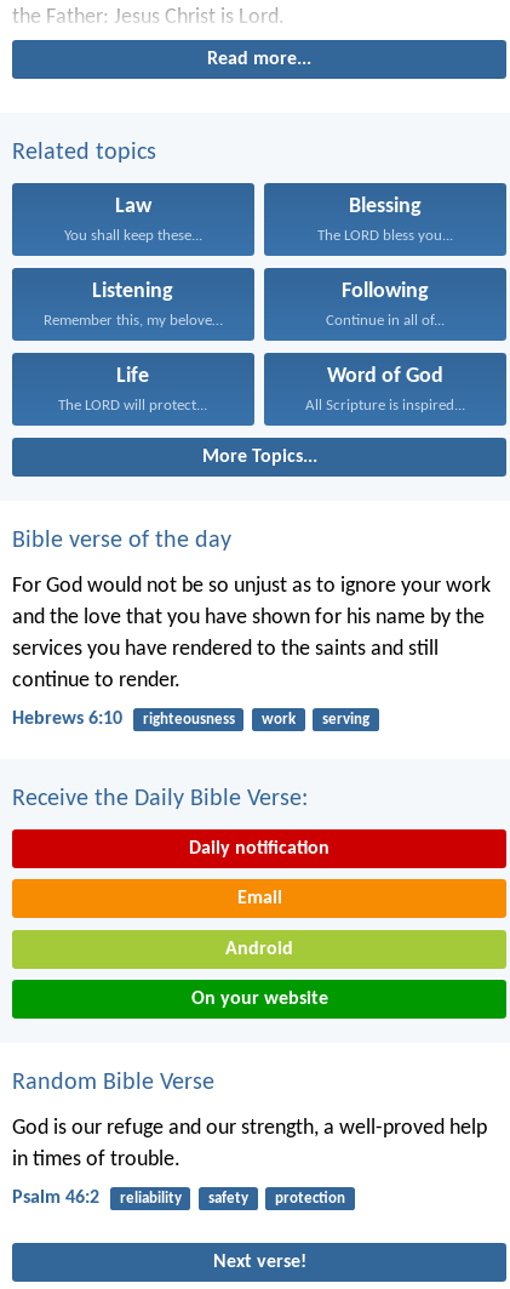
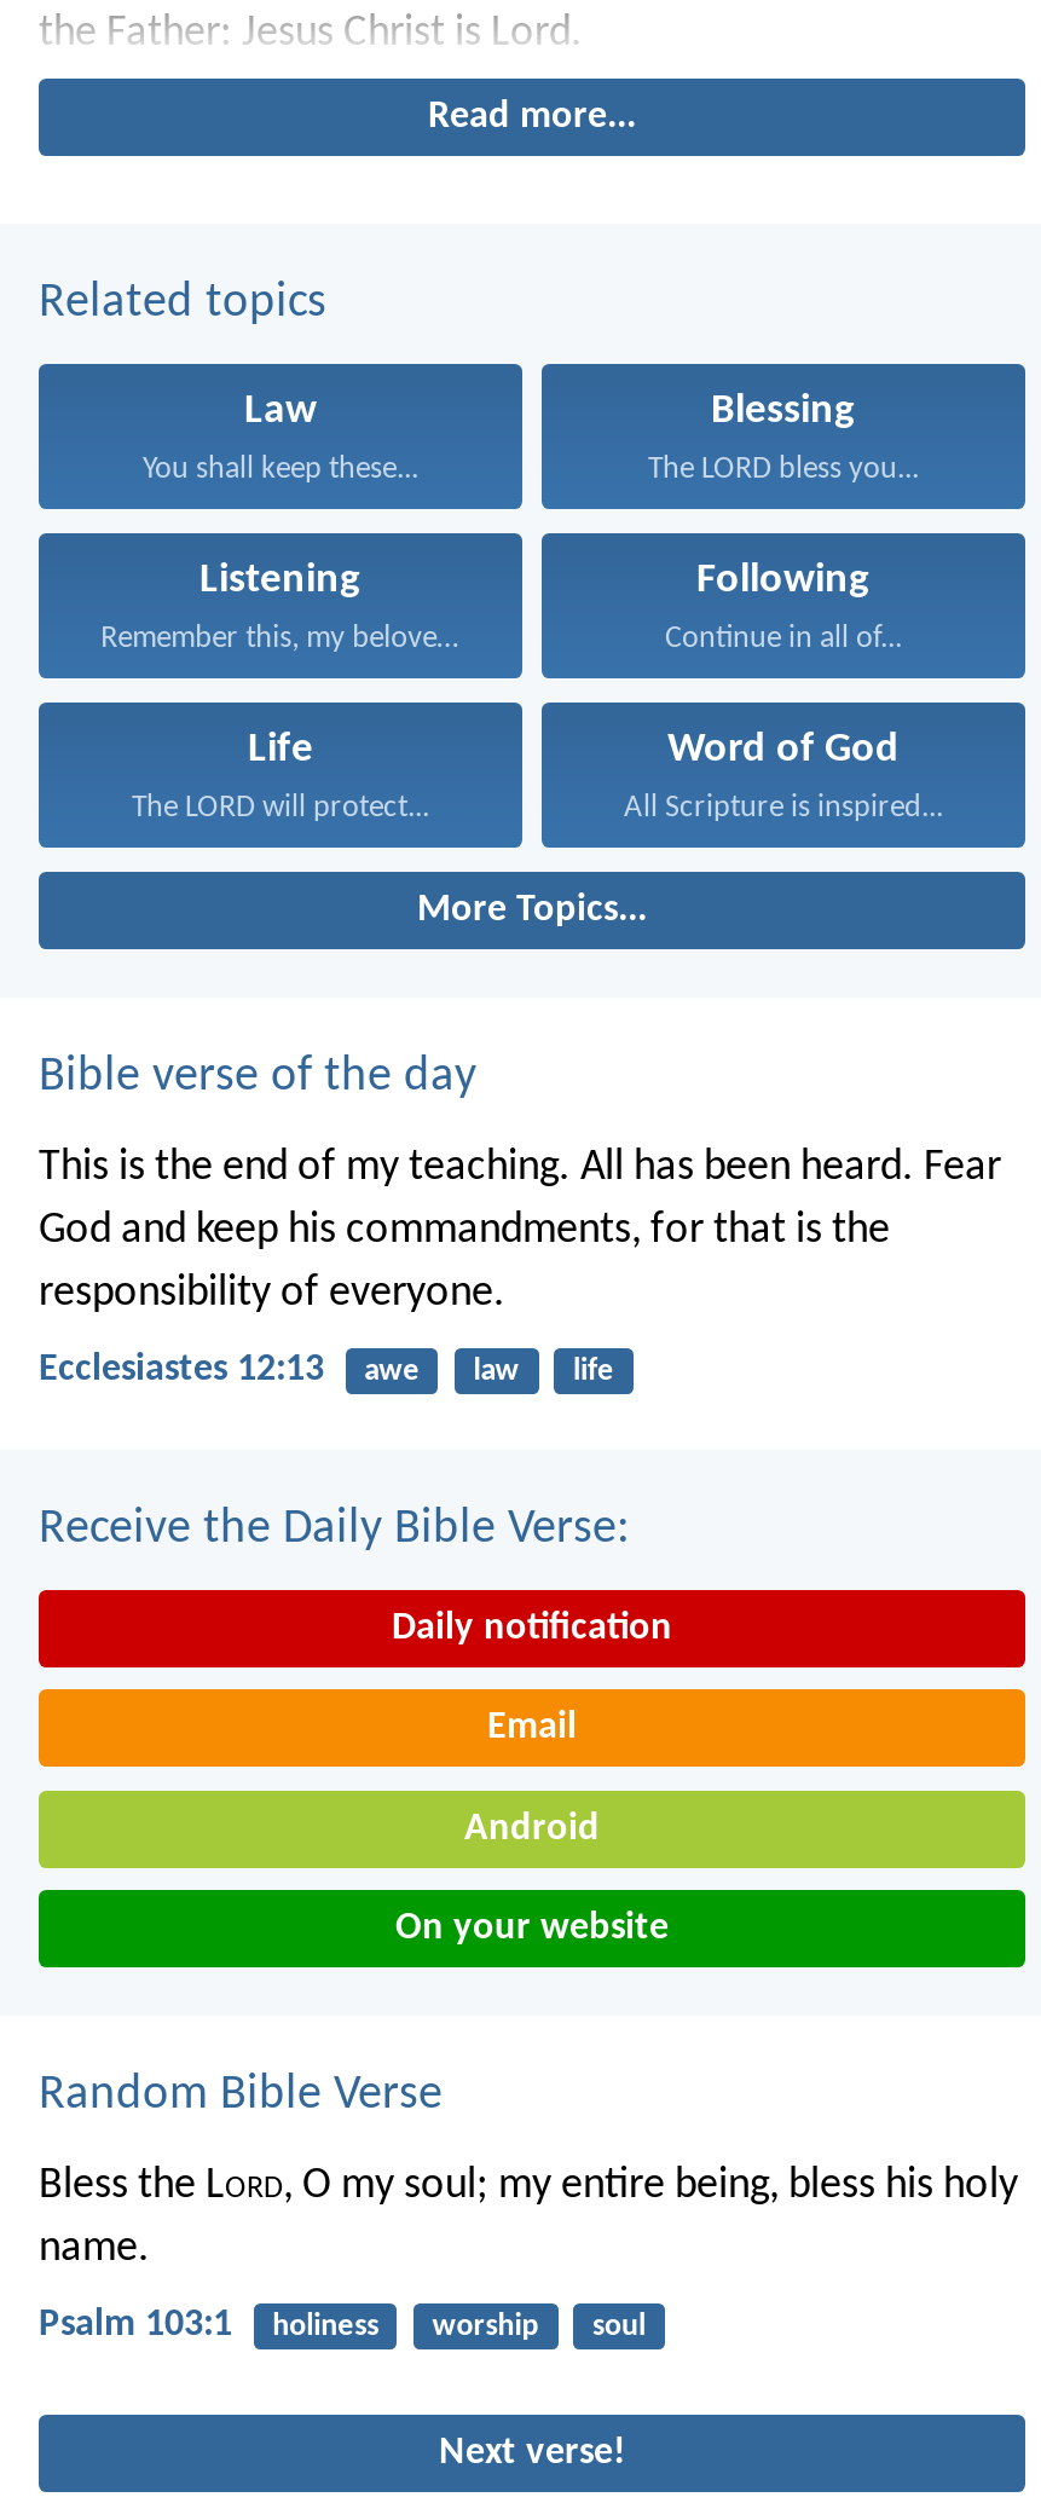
[12,575,491,693] For God would not be so unjust as to ignore your work | and the love that you have shown for his name by the | services you have rendered to the saints and still | continue to render. -> [39,1146,1001,1317] This is the end of my teaching. All has been heard. Fear | God and keep his commandments, for that is the | responsibility of everyone.
[12,710,369,729] Hebrews 6:10 | righteousness | work | serving -> [39,1351,614,1390] Ecclesiastes 12:13 | awe | law | life
[12,1117,487,1172] God is our refuge and our strength, a well-proved help | in times of trouble. -> [39,2164,1018,2273] Bless the Lord, O my soul; my entire being, bless his holy | name.
[12,1189,345,1208] Psalm 46:2 | reliability | safety | protection -> [39,2307,646,2346] Psalm 103:1 | holiness | worship | soul

